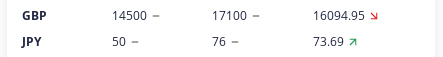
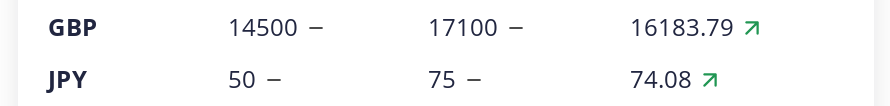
[313,7,365,24] 16094.95 -> [630,9,734,43] 16183.79
[212,33,226,50] 76 -> [428,61,456,95] 75
[313,33,344,50] 73.69 -> [630,61,692,95] 74.08

